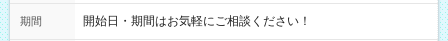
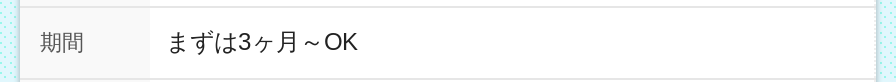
[83,14,311,28] 開始日・期間はお気軽にご相談ください！ -> [166,28,358,56] まずは3ヶ月～OK

